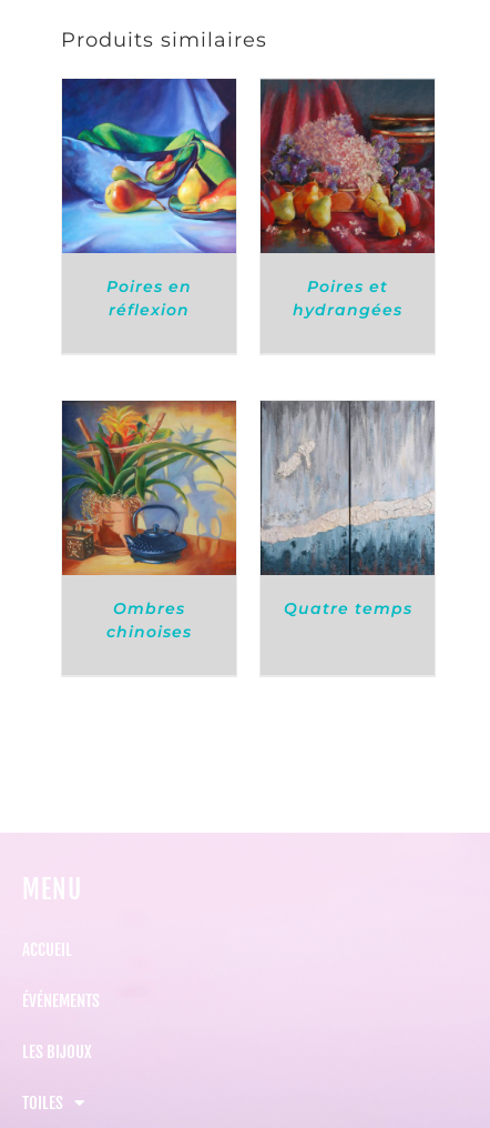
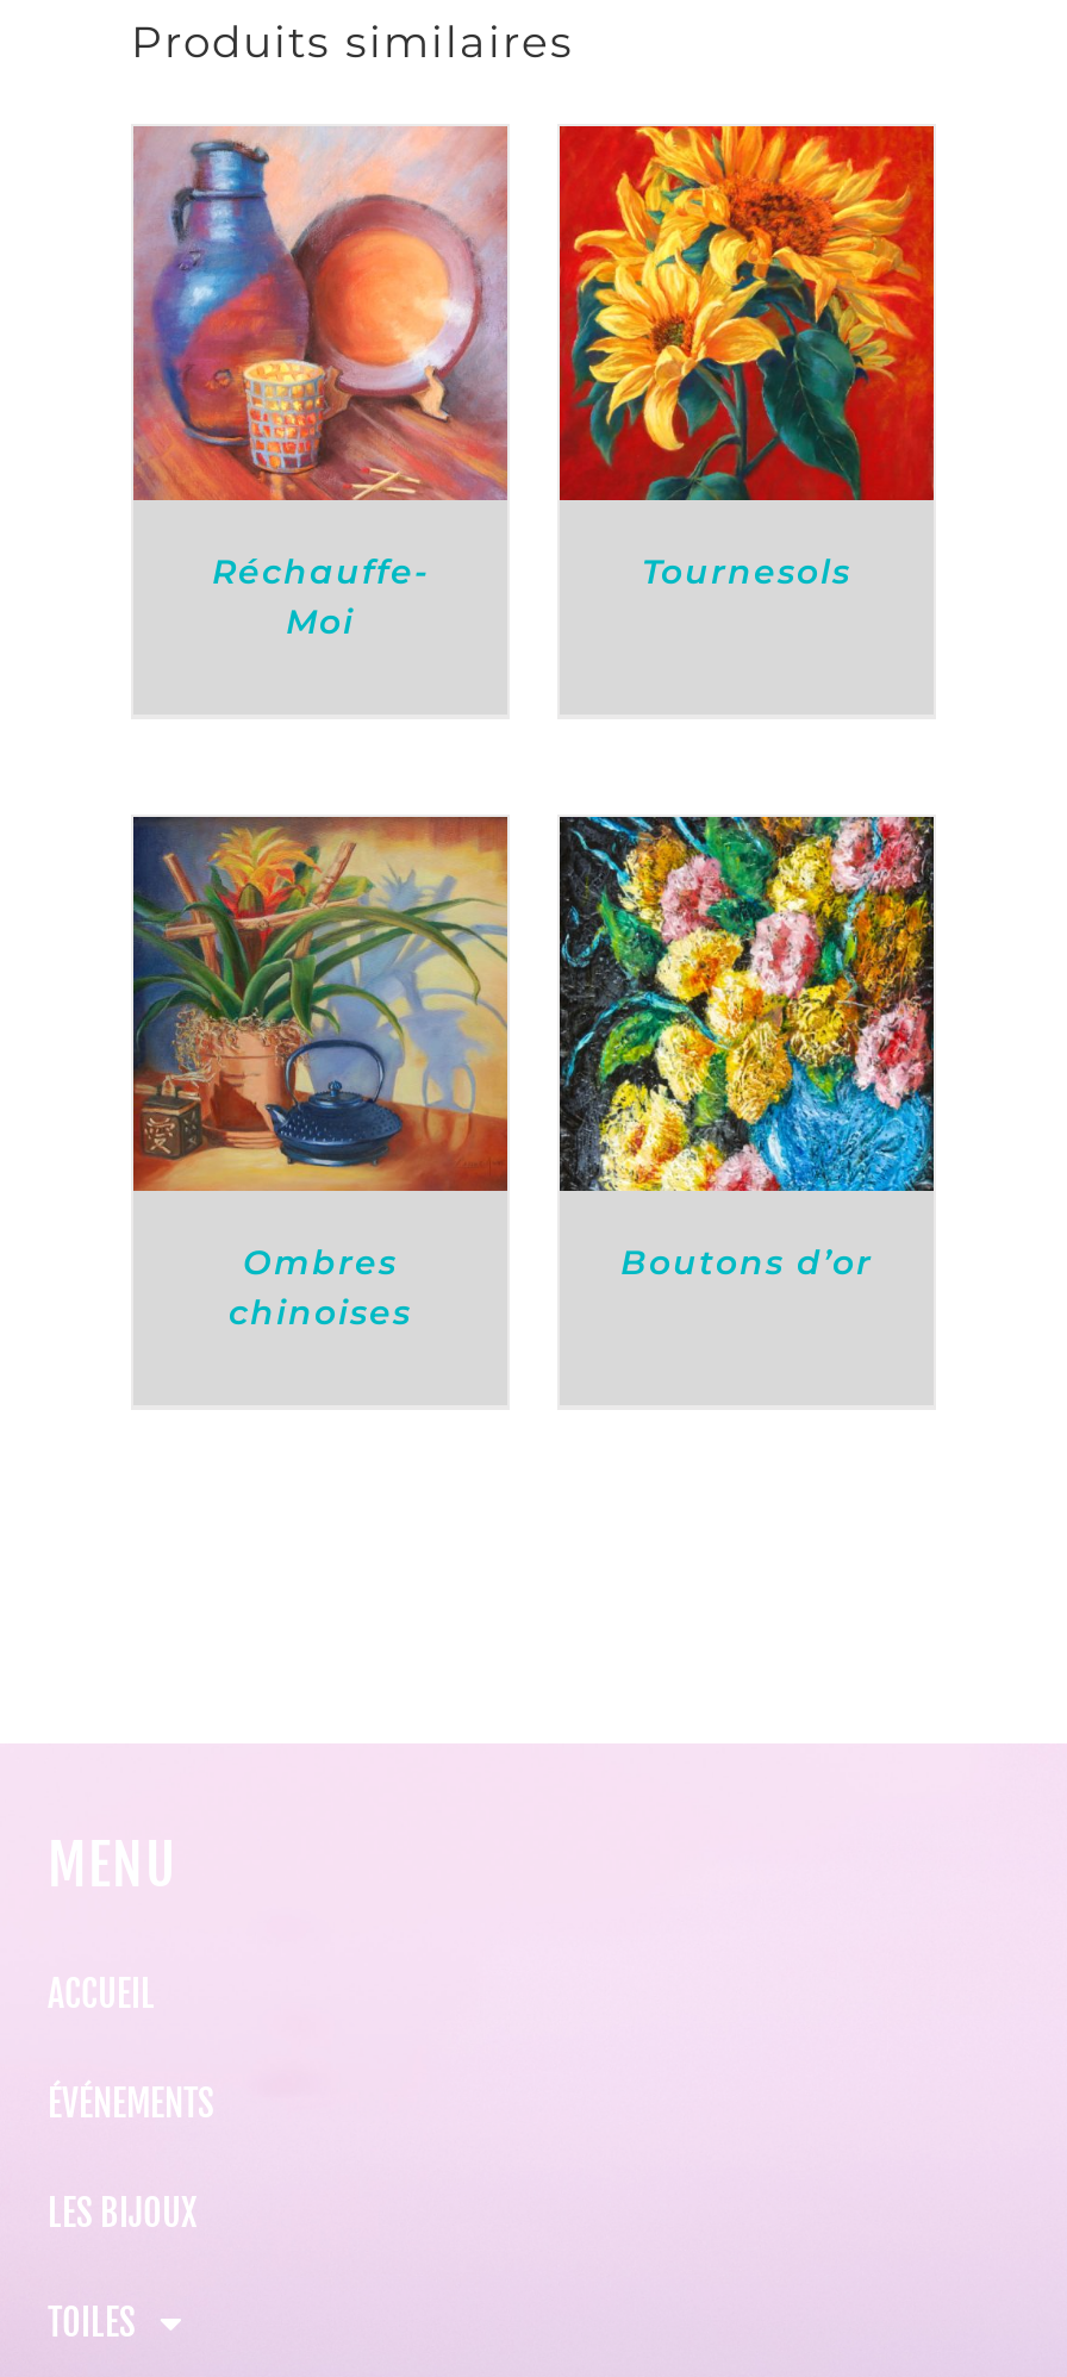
[61,78,237,319] [image] | Poires en | réflexion -> [131,124,510,642] [image] | Réchauffe- | Moi
[259,78,436,319] [image] | Poires et | hydrangées -> [557,124,936,592] [image] | Tournesols
[259,400,436,618] [image] | Quatre temps -> [557,815,936,1283] [image] | Boutons d’or

